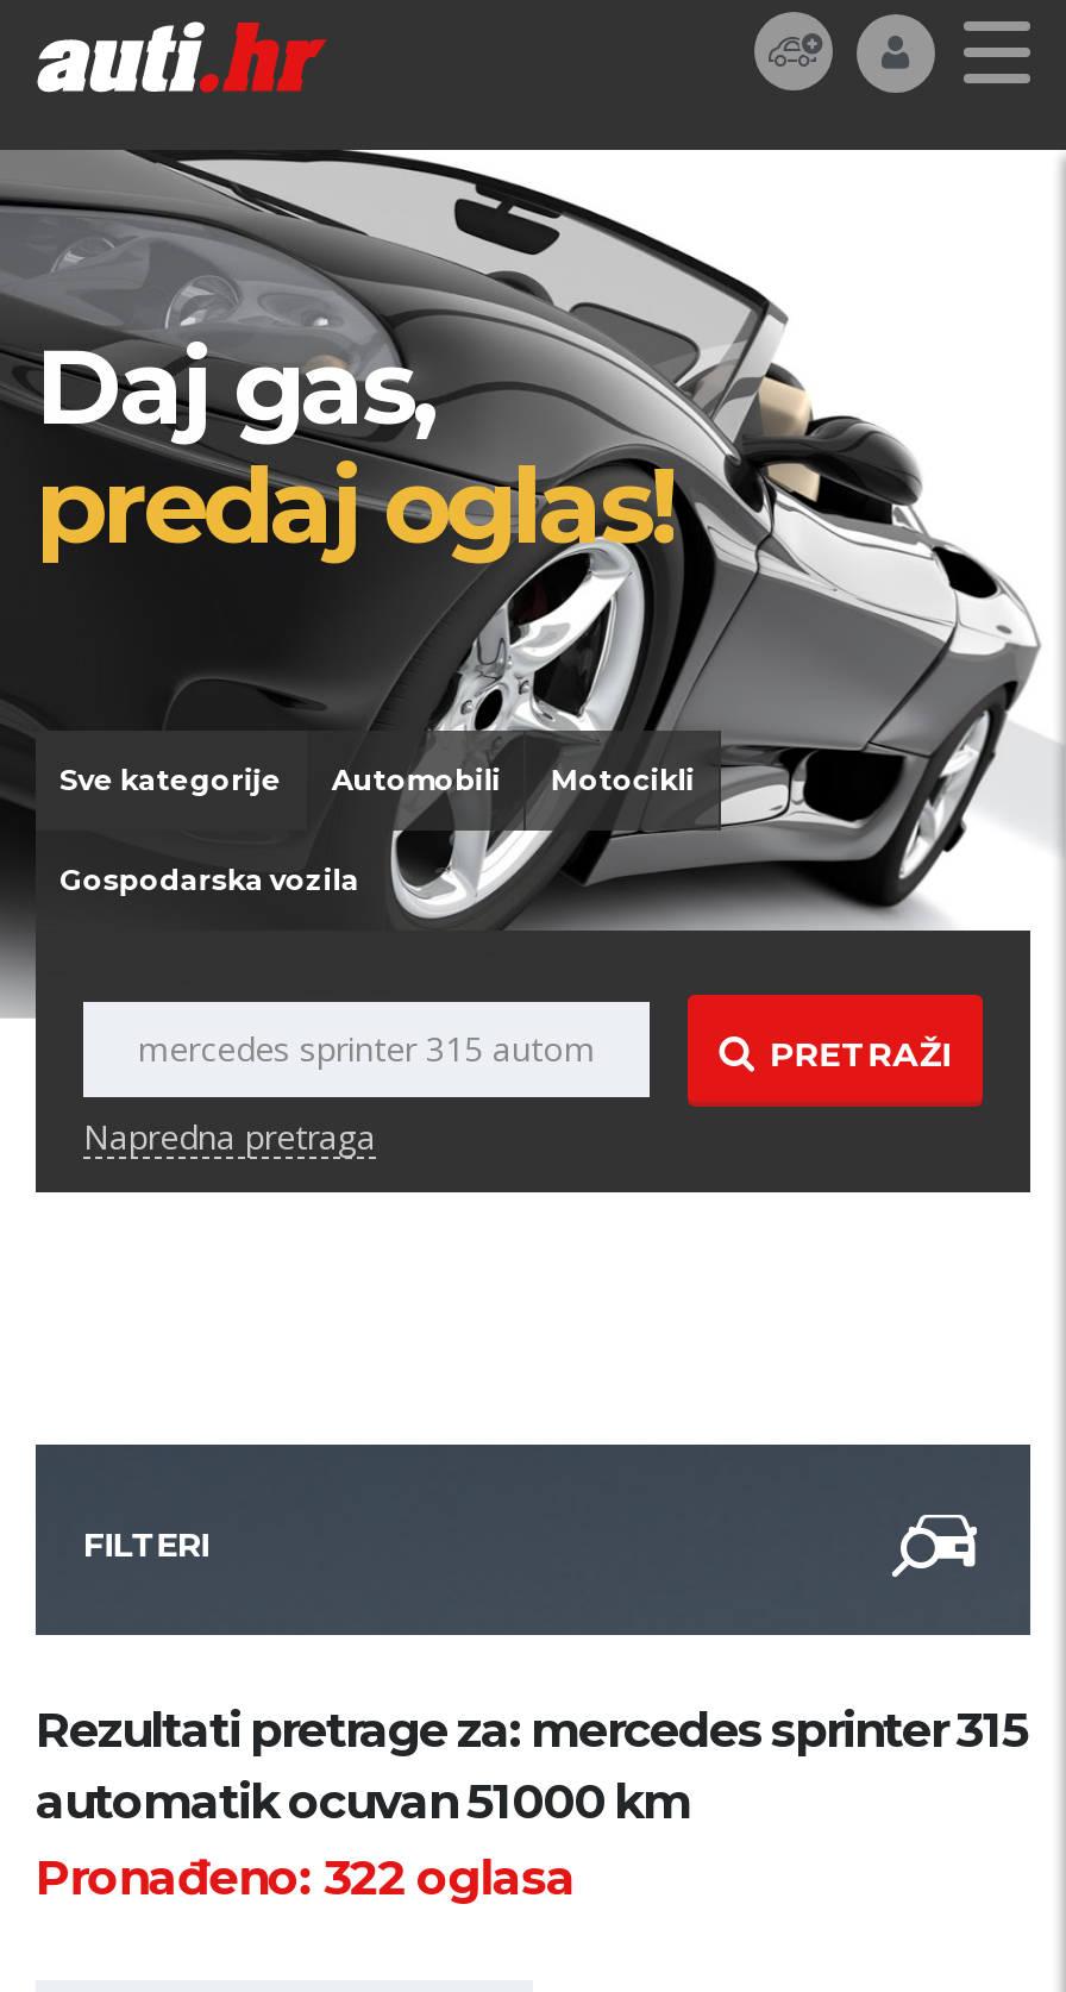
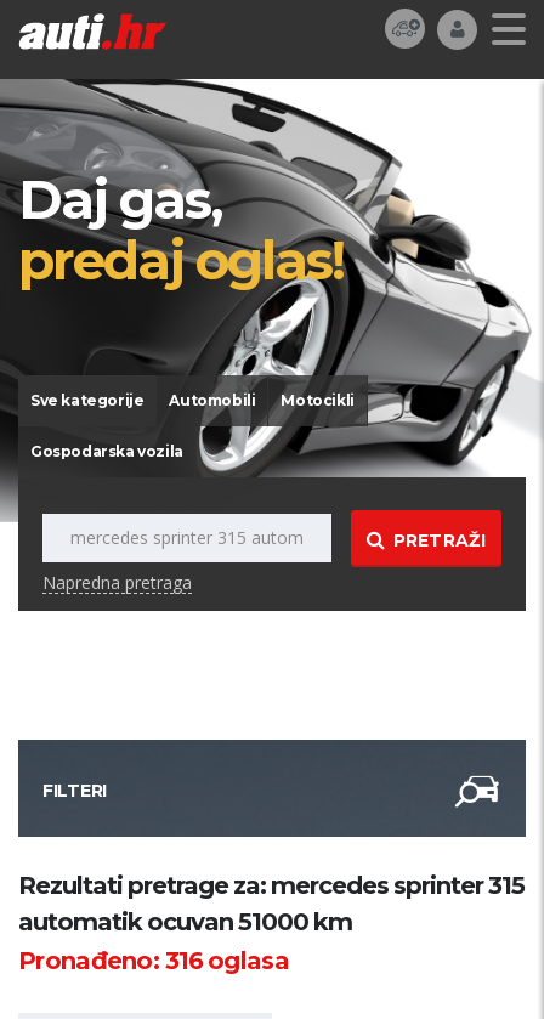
[36,1849,575,1906] Pronađeno: 322 oglasa -> [18,946,289,975] Pronađeno: 316 oglasa

